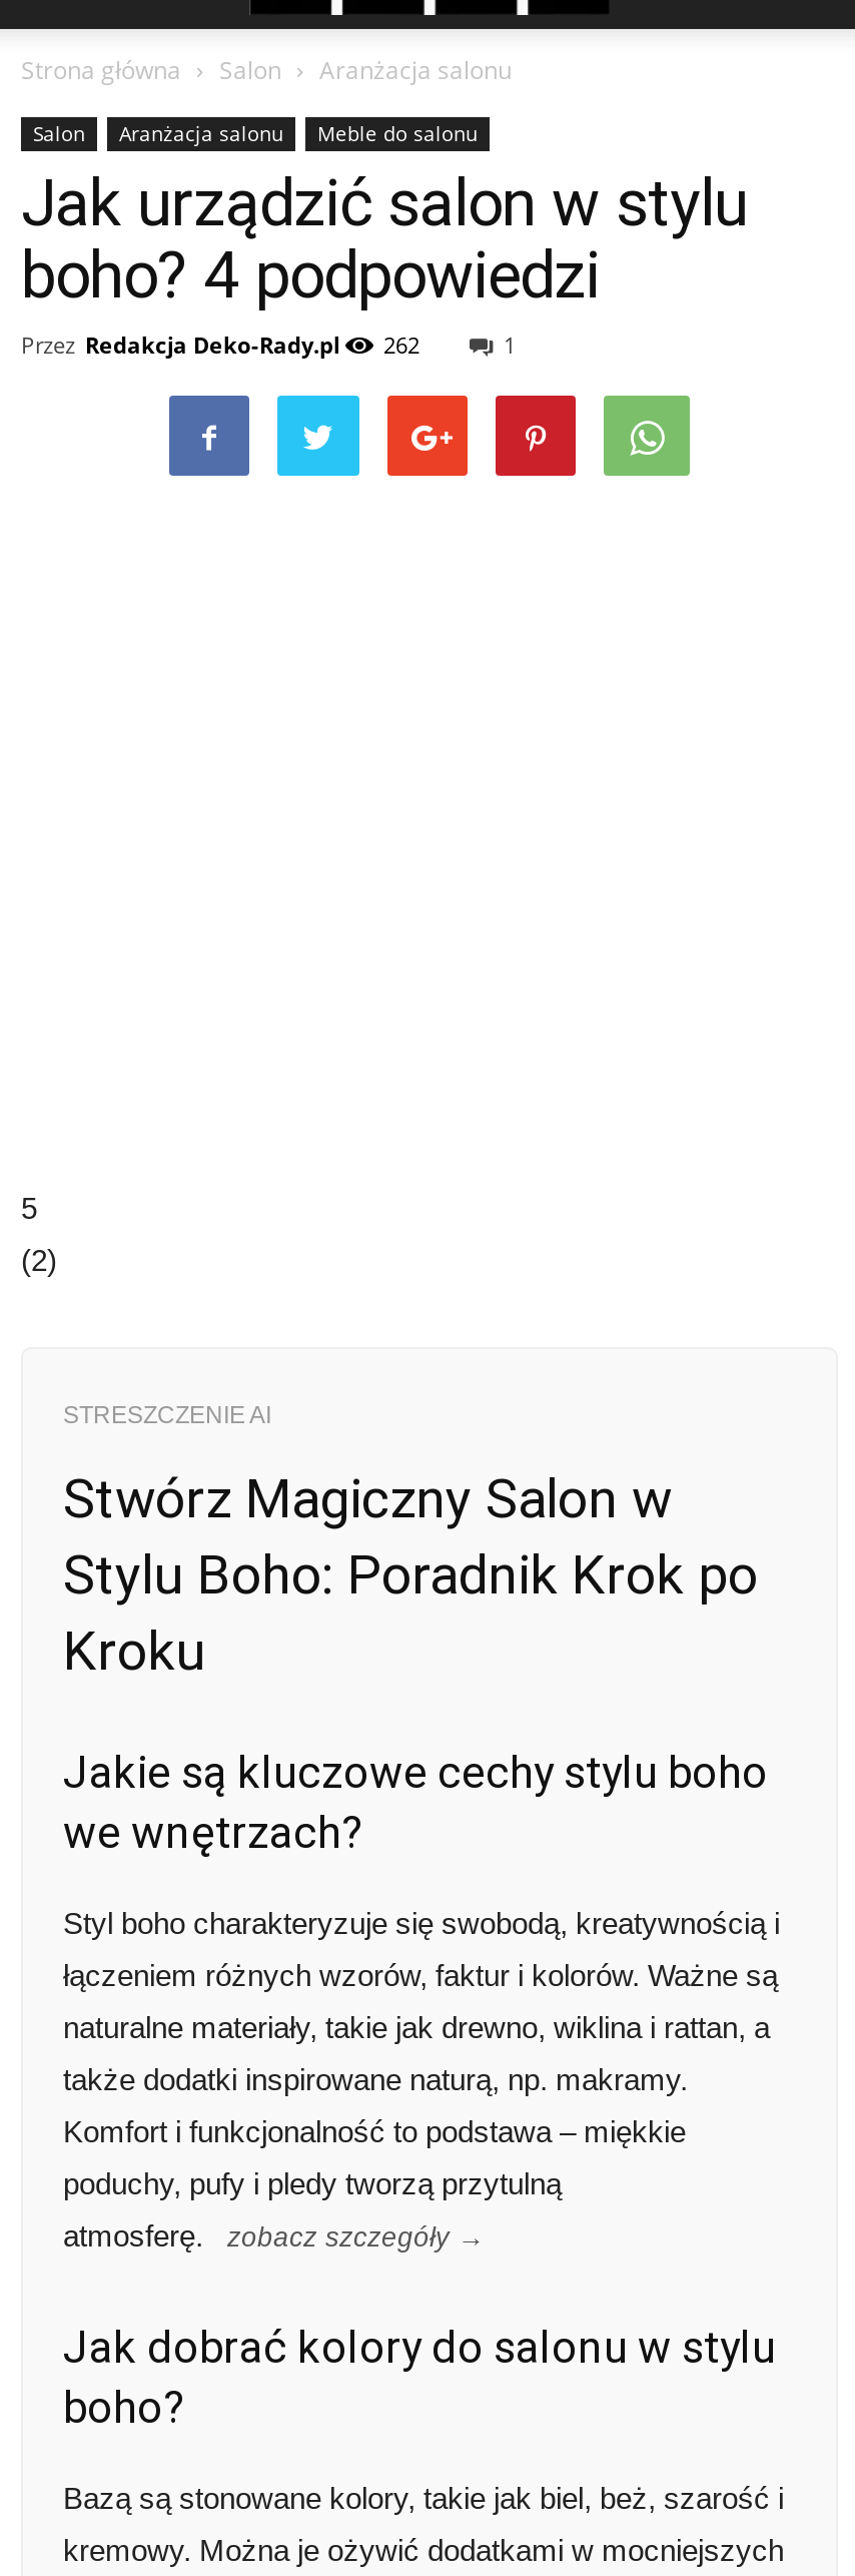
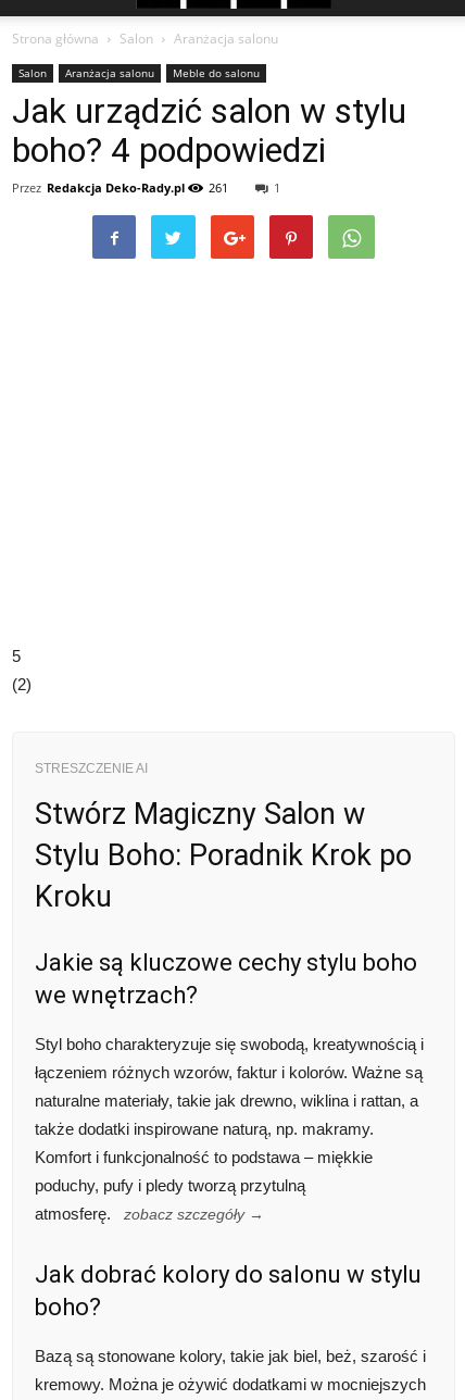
[21,330,419,360] Przez Redakcja Deko-Rady.pl 262 -> [12,179,228,196] Przez Redakcja Deko-Rady.pl 261

